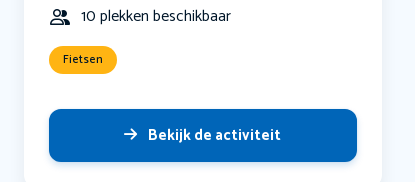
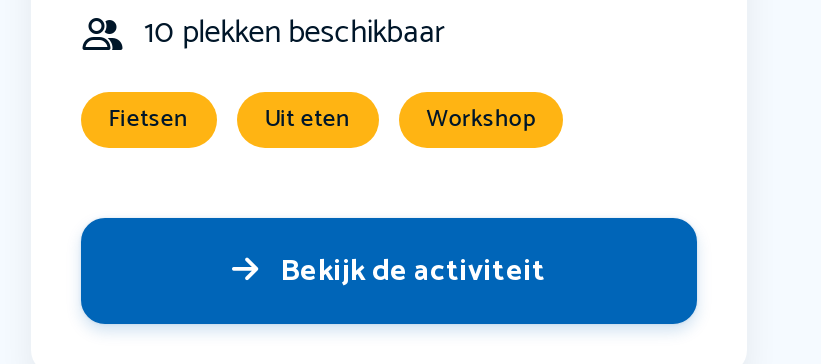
none -> [265,101,535,139] Uit eten | Workshop

